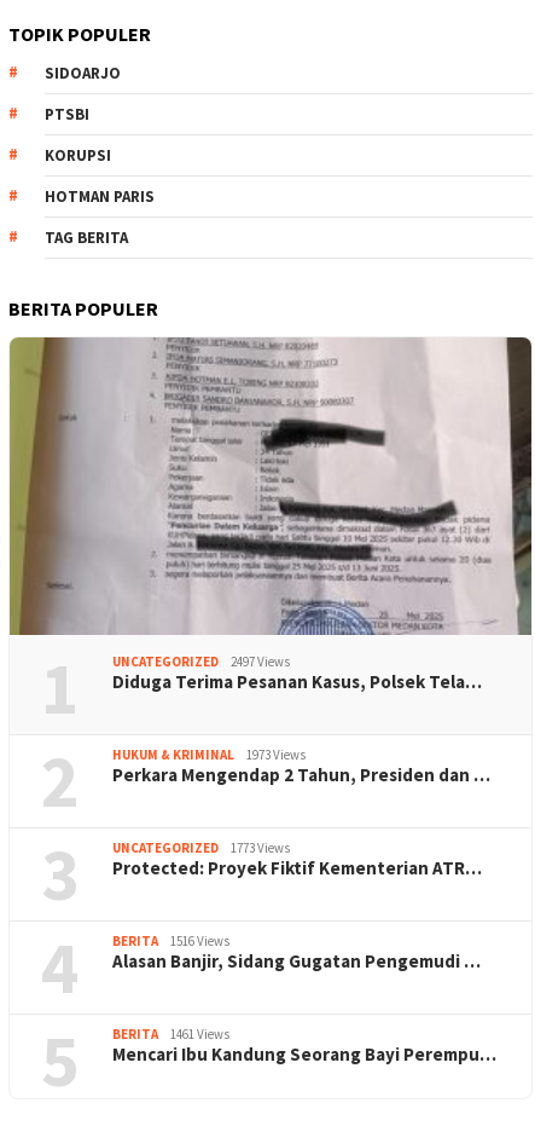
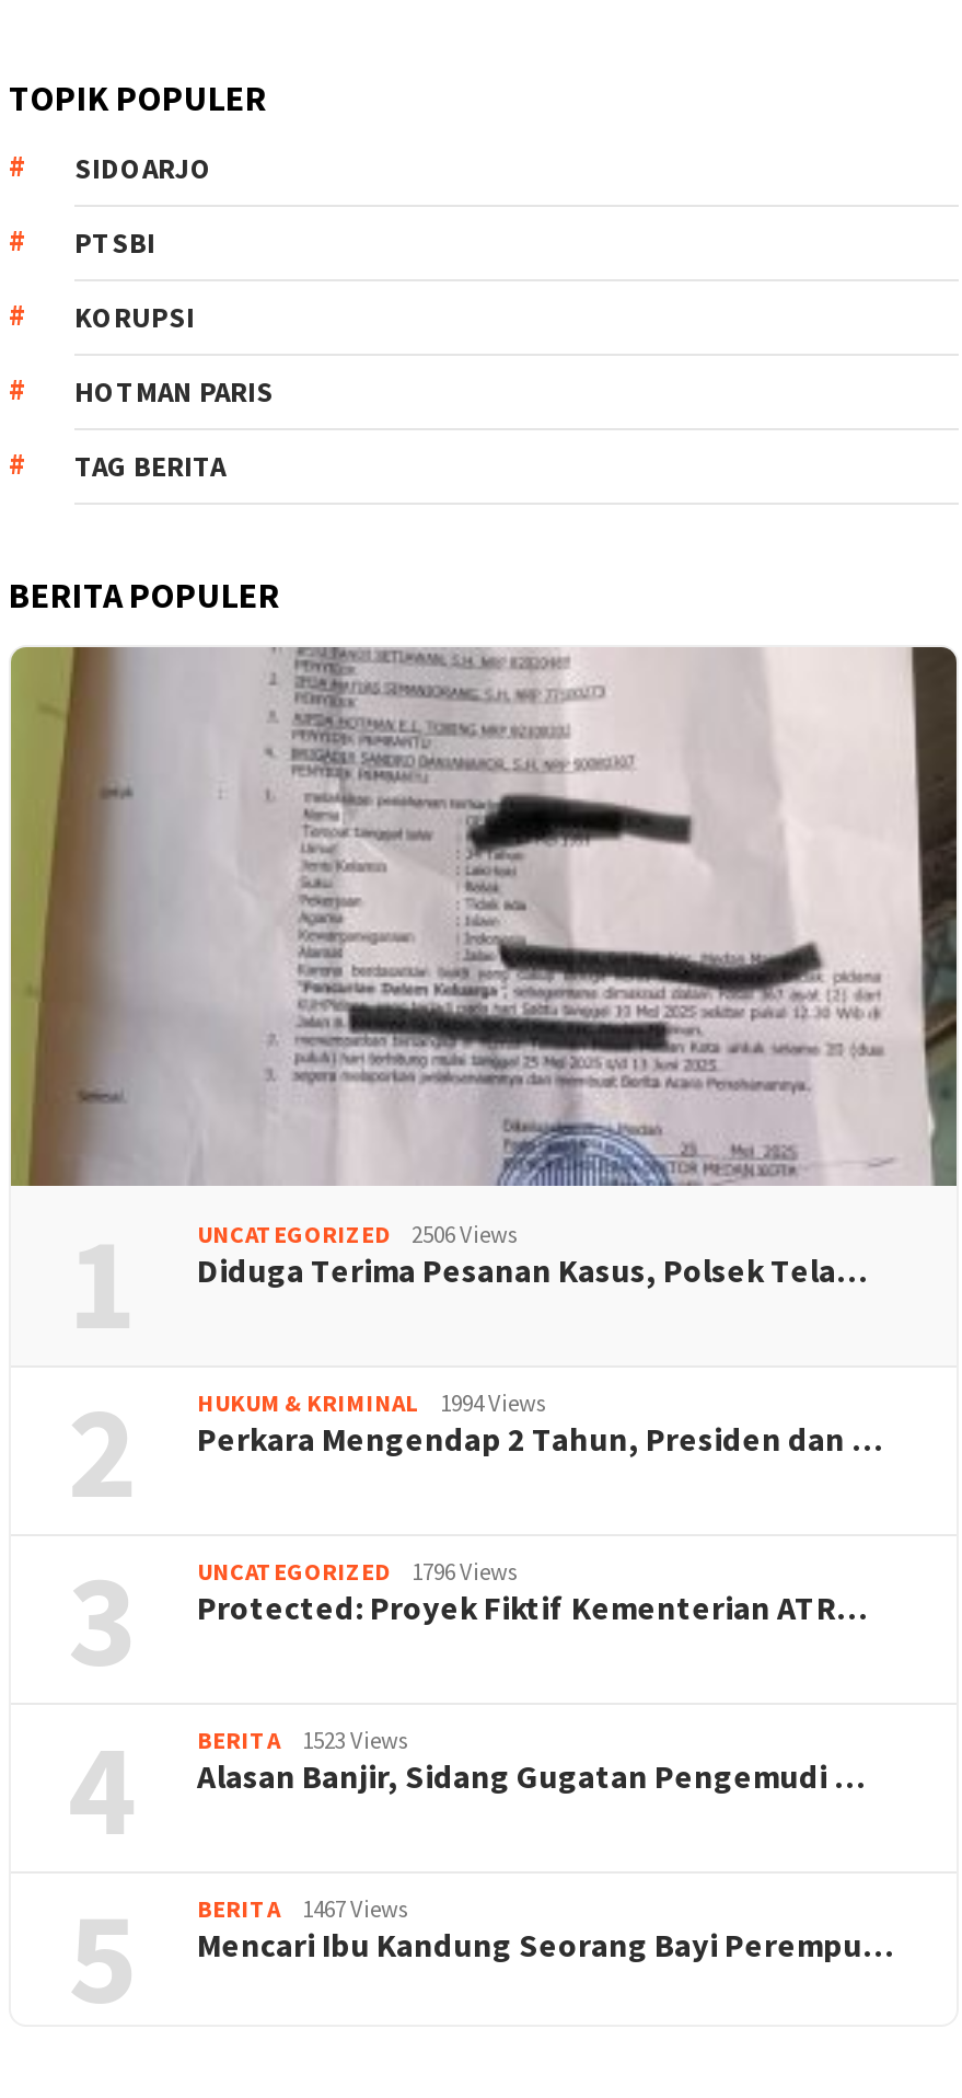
[112,653,290,670] UNCATEGORIZED 2497 Views -> [197,1220,519,1250] UNCATEGORIZED 2506 Views
[112,746,306,763] HUKUM & KRIMINAL 1973 Views -> [197,1388,547,1419] HUKUM & KRIMINAL 1994 Views
[112,839,290,856] UNCATEGORIZED 1773 Views -> [197,1557,519,1588] UNCATEGORIZED 1796 Views
[112,932,229,949] BERITA 1516 Views -> [197,1726,409,1756] BERITA 1523 Views
[112,1026,229,1043] BERITA 1461 Views -> [197,1894,409,1925] BERITA 1467 Views

